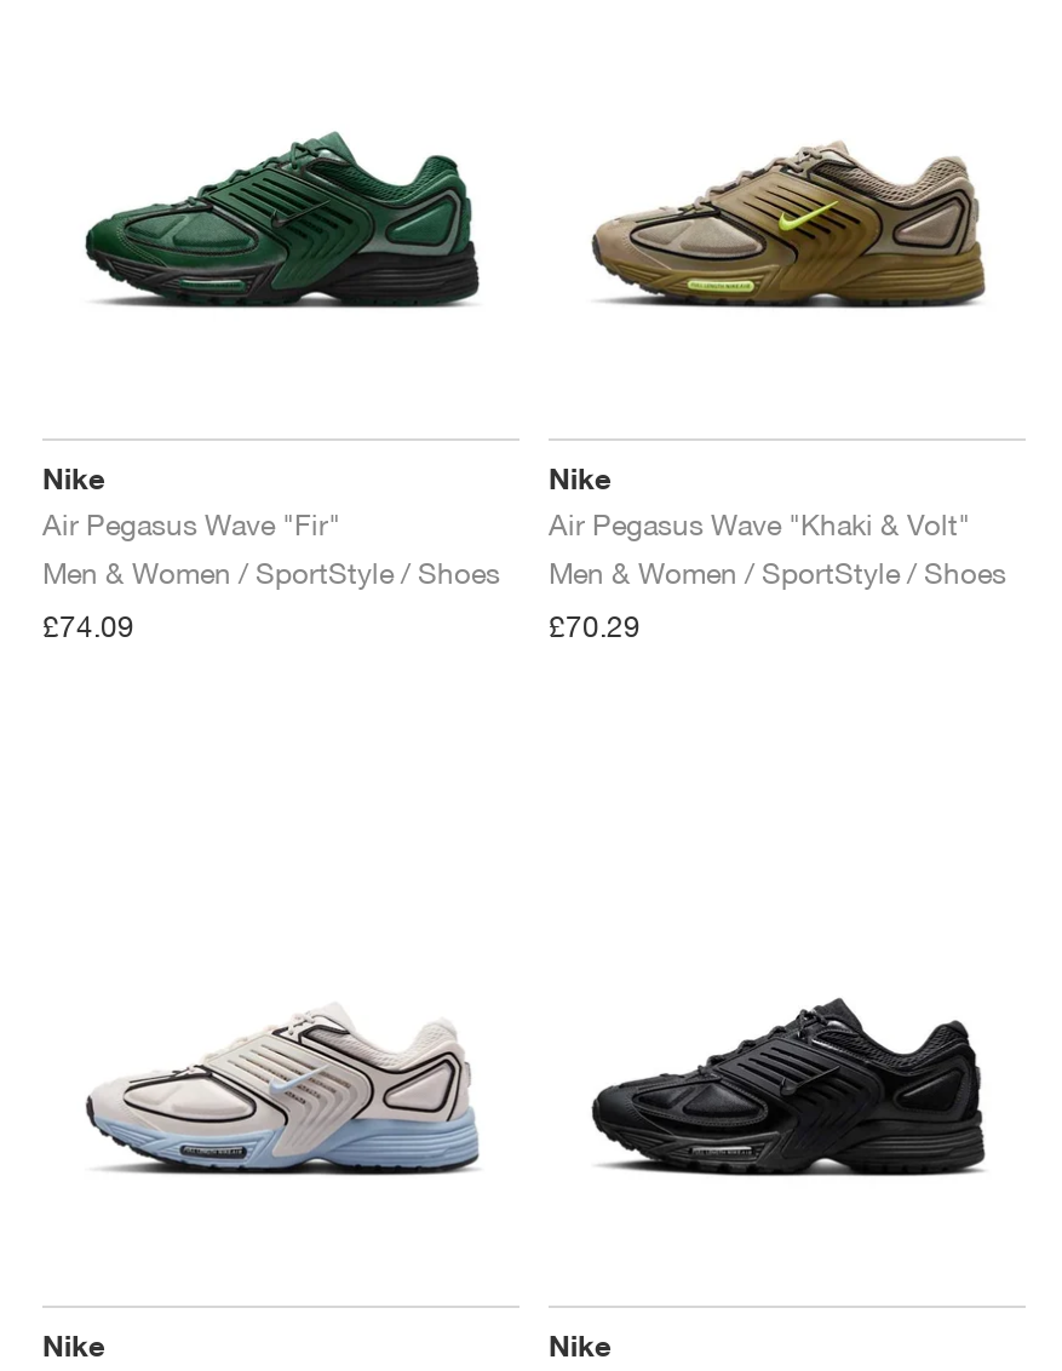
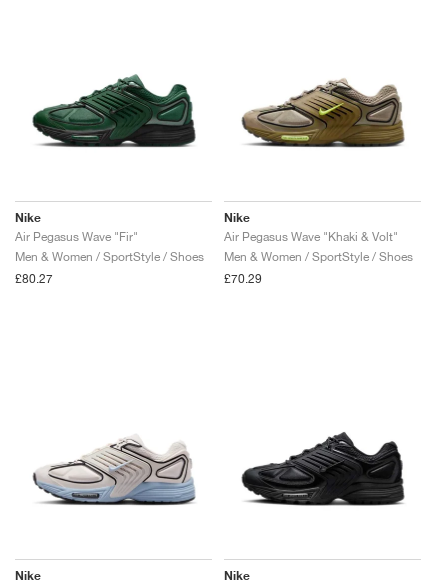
[42,607,134,643] £74.09 -> [15,270,53,285] £80.27

